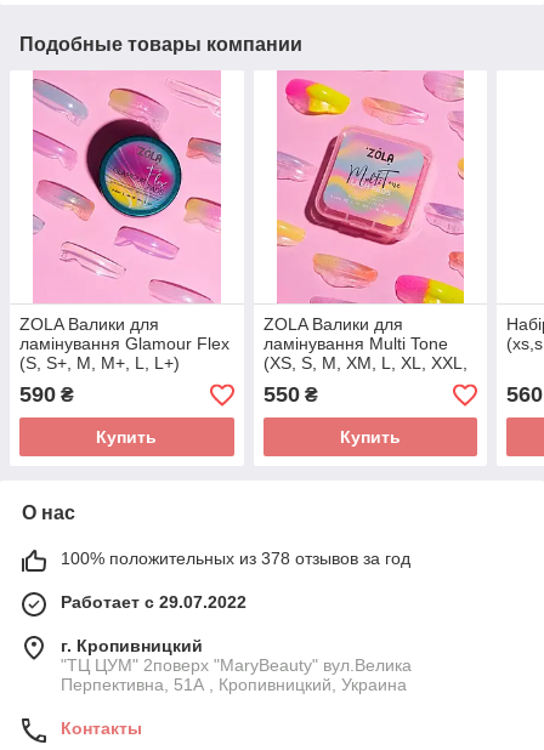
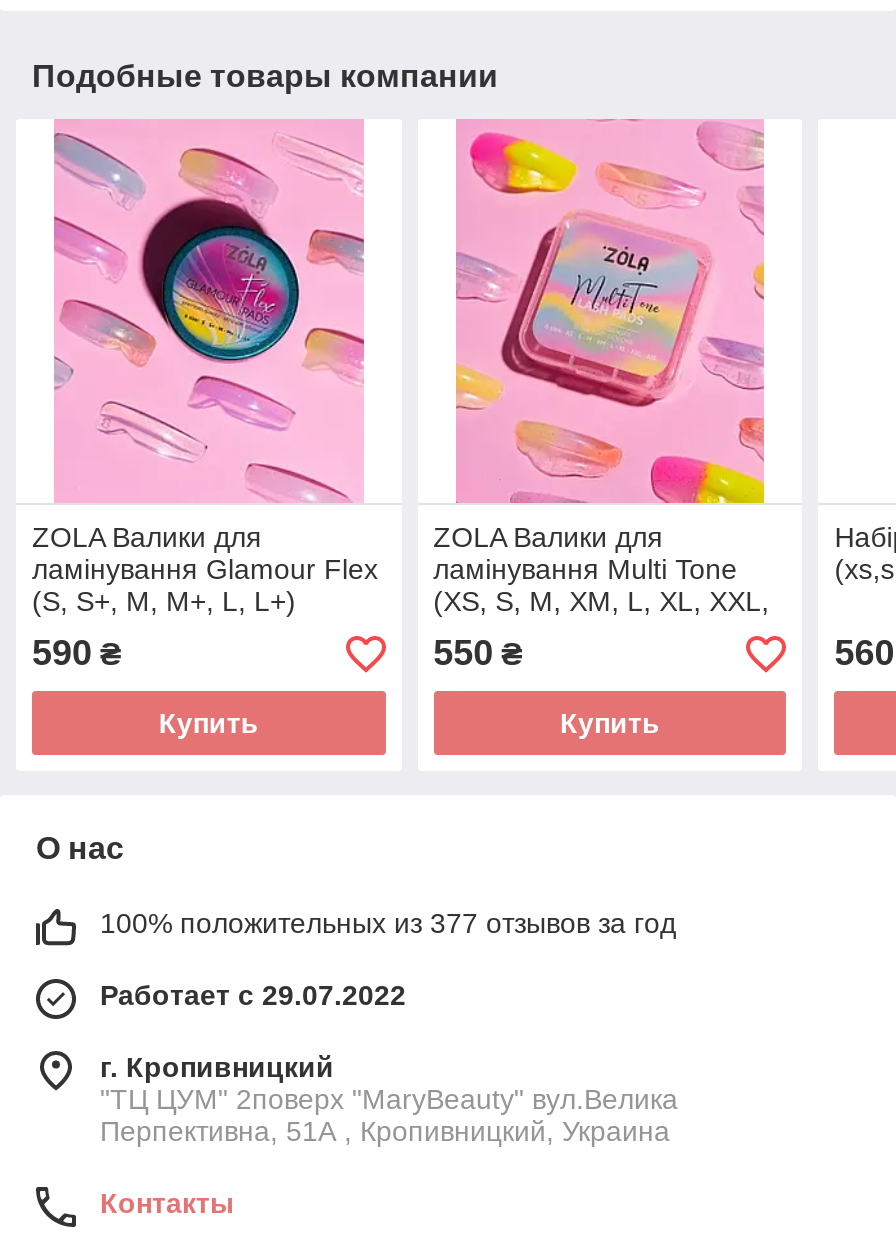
[61,549,410,568] 100% положительных из 378 отзывов за год -> [100,908,676,940] 100% положительных из 377 отзывов за год

